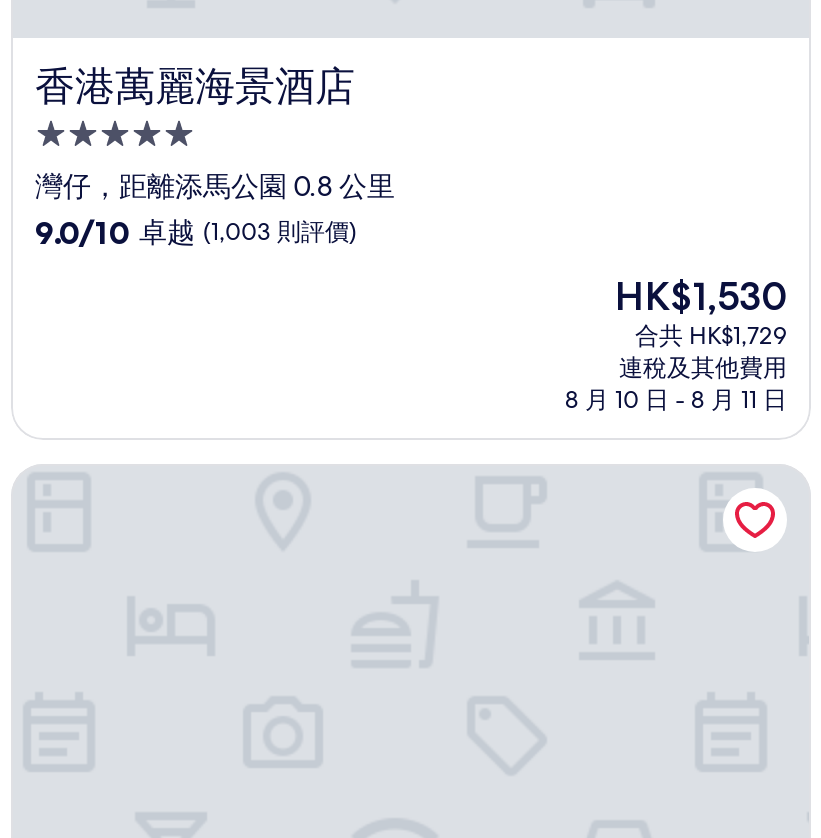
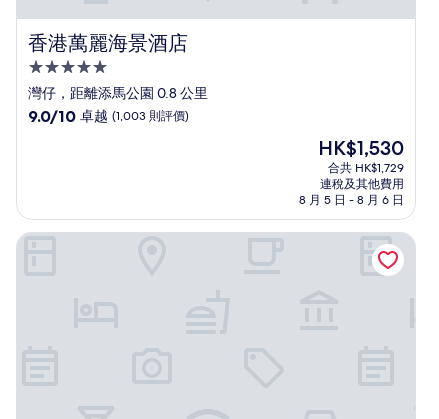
[565,384,787,416] 8 月 10 日 - 8 月 11 日 -> [299,192,404,208] 8 月 5 日 - 8 月 6 日

